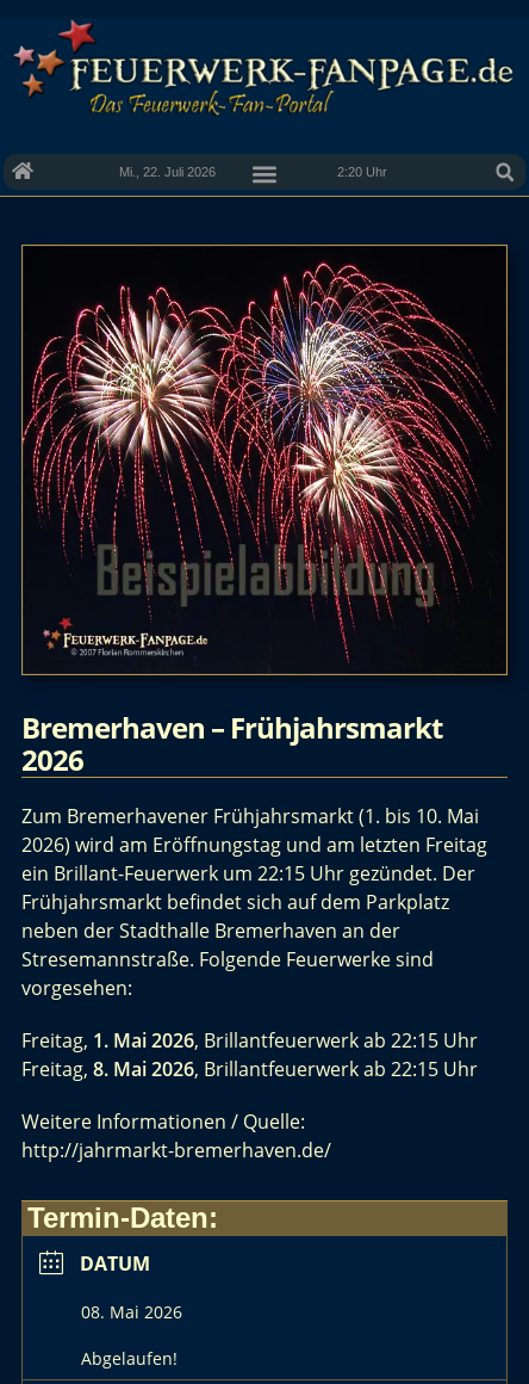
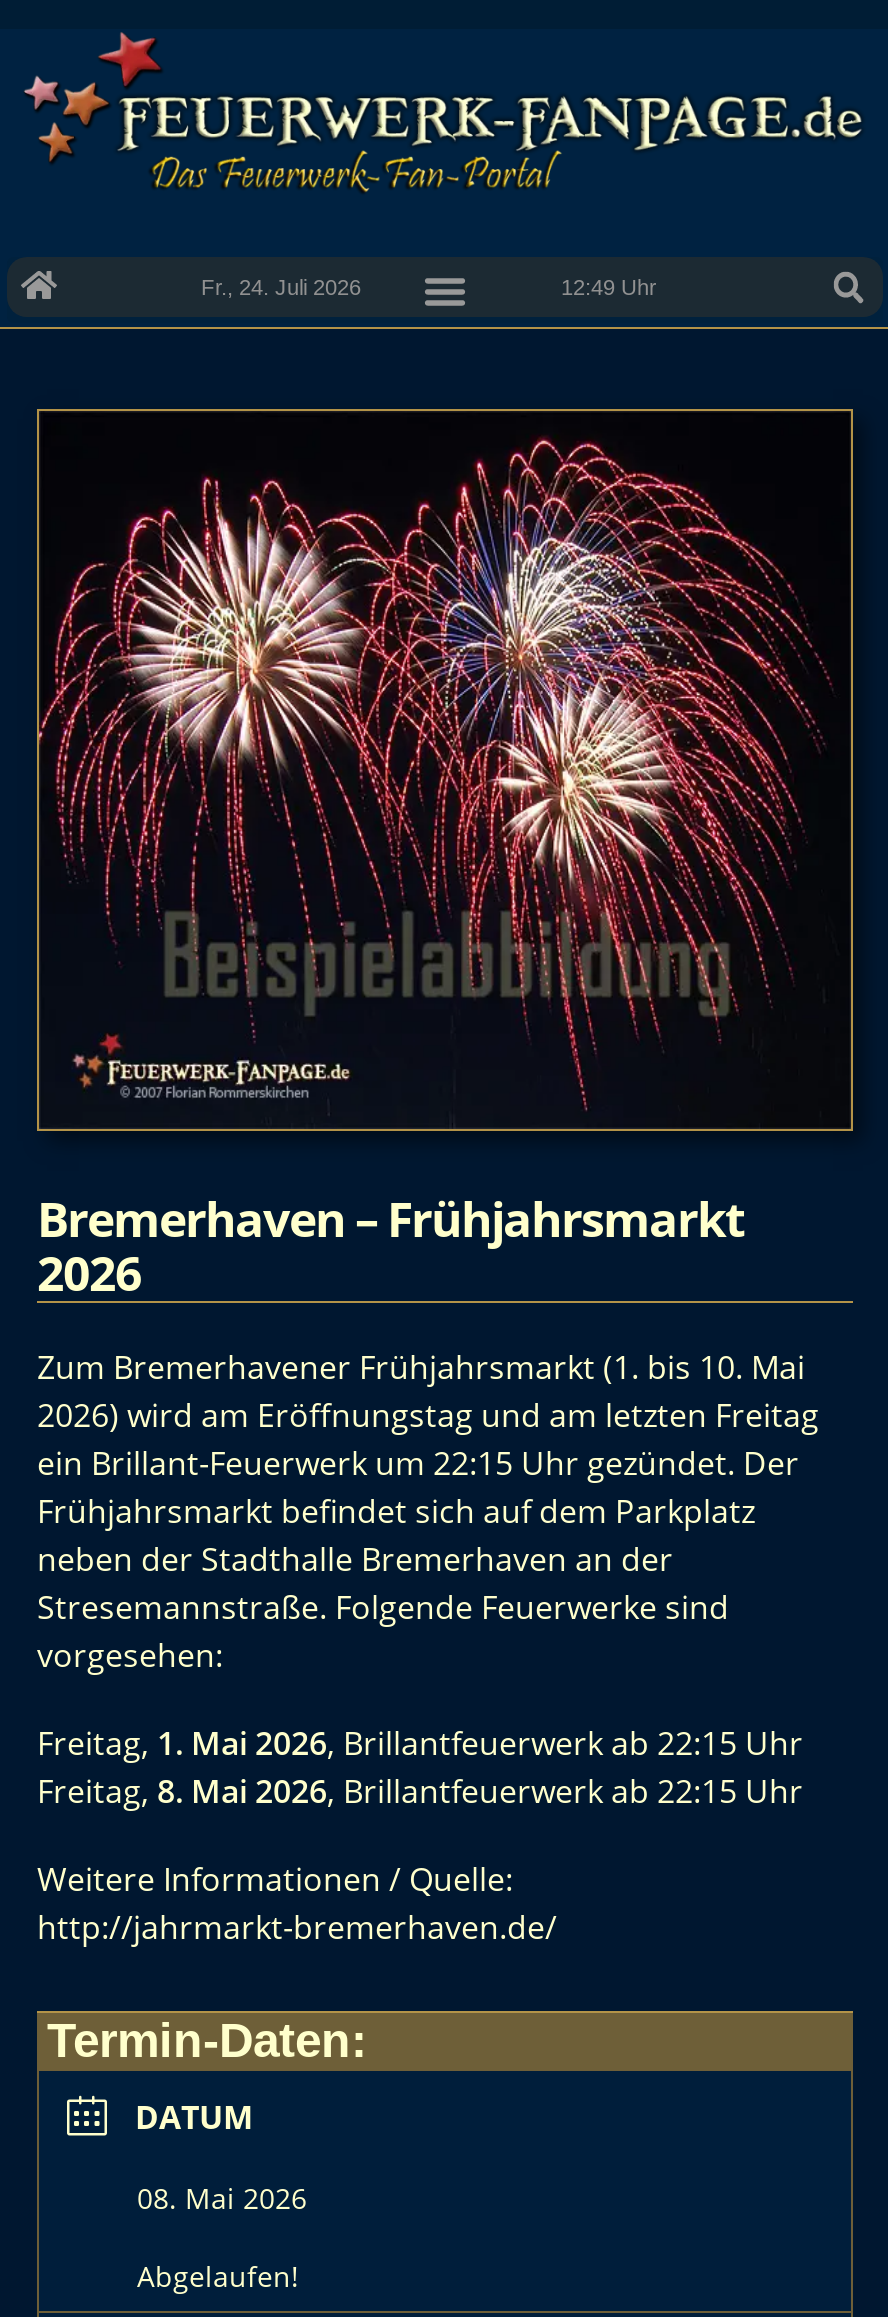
[119,165,215,179] Mi., 22. Juli 2026 -> [201,276,361,300] Fr., 24. Juli 2026
[337,165,387,179] 2:20 Uhr -> [561,276,657,300] 12:49 Uhr

